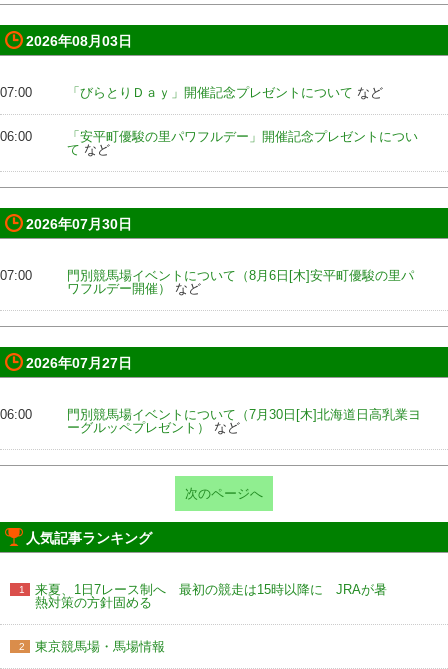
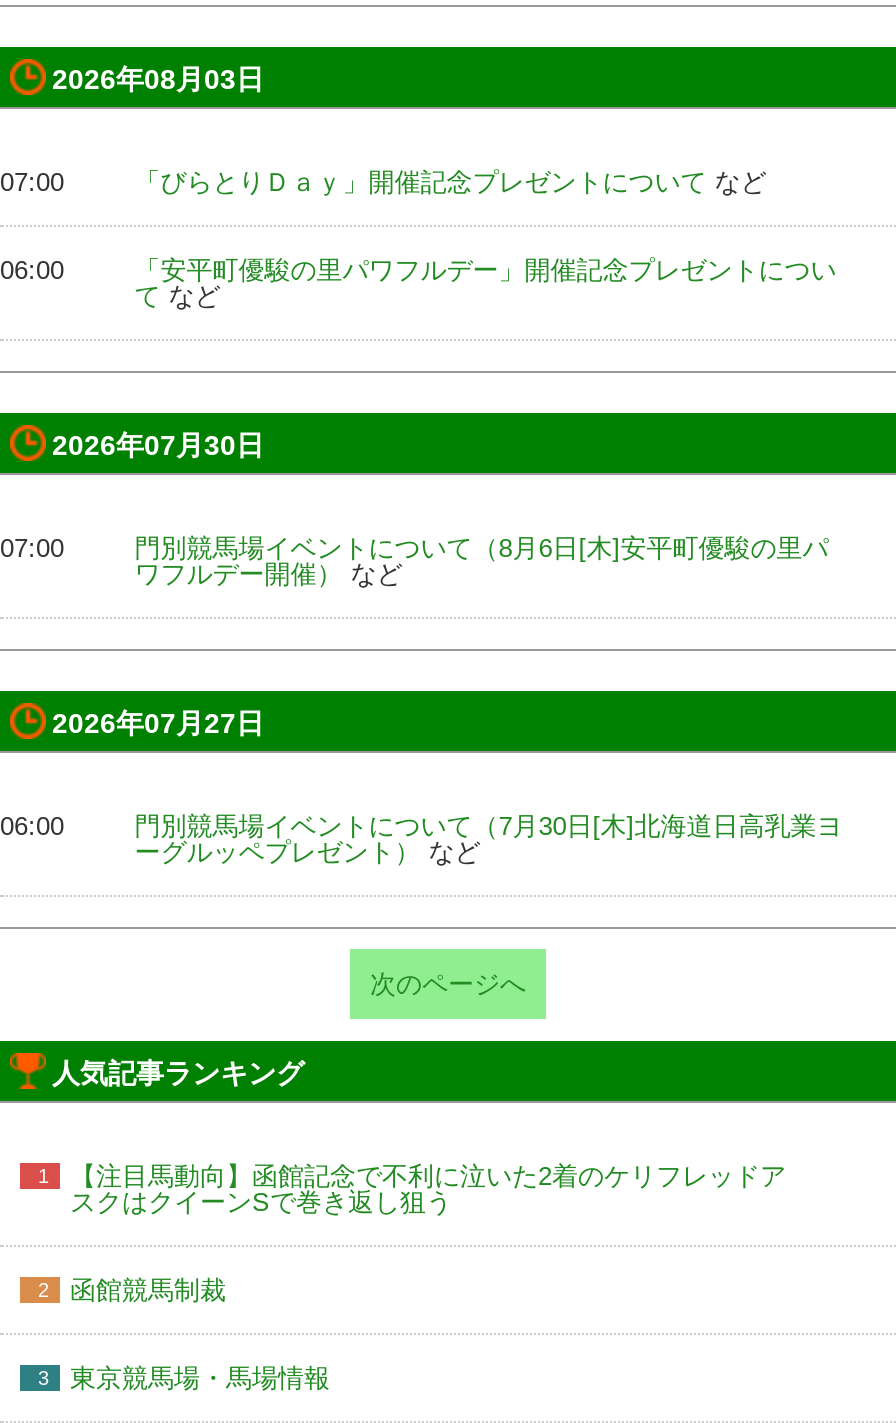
[35,582,387,610] 来夏、1日7レース制へ 最初の競走は15時以降に JRAが暑 | 熱対策の方針固める -> [70,1160,786,1216] 【注目馬動向】函館記念で不利に泣いた2着のケリフレッドア | スクはクイーンSで巻き返し狙う
none -> [38,1274,226,1388] 函館競馬制裁 | 3

